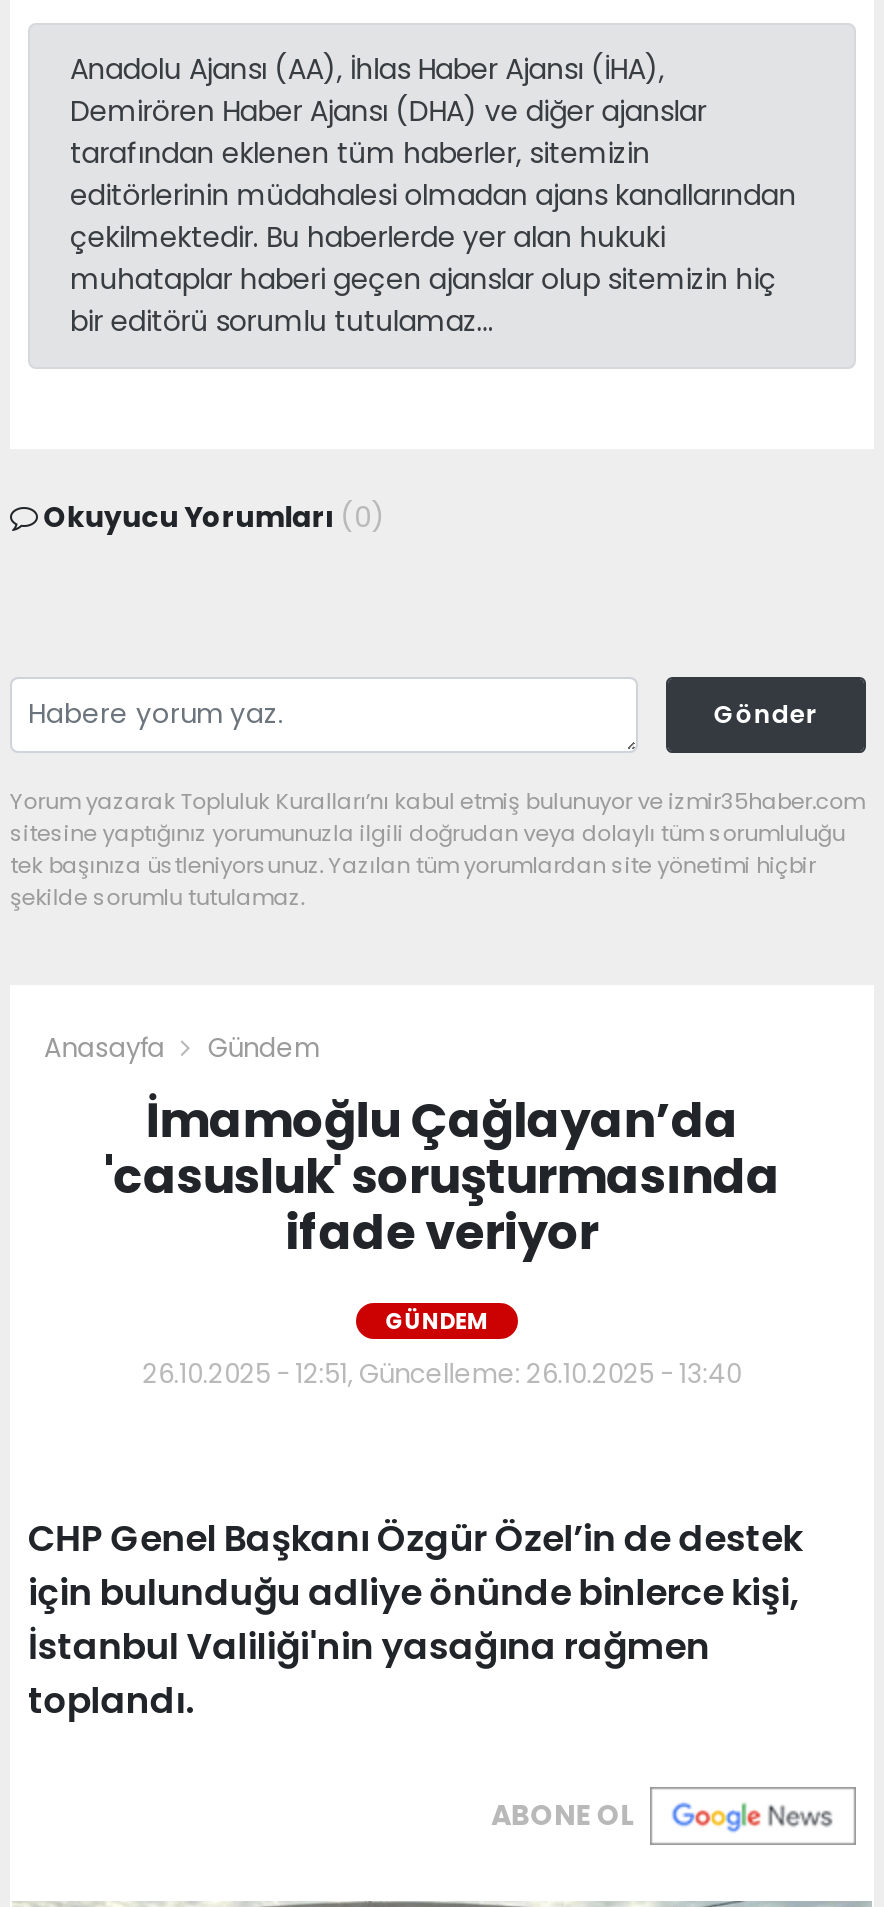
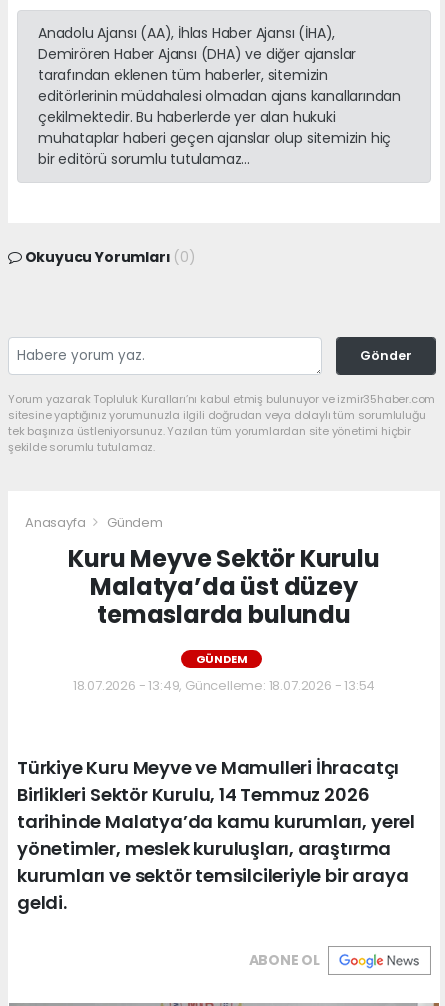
[104,1088,780,1266] İmamoğlu Çağlayan’da | 'casusluk' soruşturmasında | ifade veriyor -> [68,542,380,631] Kuru Meyve Sektör Kurulu | Malatya’da üst düzey | temaslarda bulundu
[143,1356,741,1394] 26.10.2025 - 12:51, Güncelleme: 26.10.2025 - 13:40 -> [73,676,375,695] 18.07.2026 - 13:49, Güncelleme: 18.07.2026 - 13:54
[28,1514,802,1726] CHP Genel Başkanı Özgür Özel’in de destek | için bulunduğu adliye önünde binlerce kişi, | İstanbul Valiliği'nin yasağına rağmen | toplandı. -> [17,755,415,915] Türkiye Kuru Meyve ve Mamulleri İhracatçı | Birlikleri Sektör Kurulu, 14 Temmuz 2026 | tarihinde Malatya’da kamu kurumları, yerel | yönetimler, meslek kuruluşları, araştırma | kurumları ve sektör temsilcileriyle bir araya | geldi.

